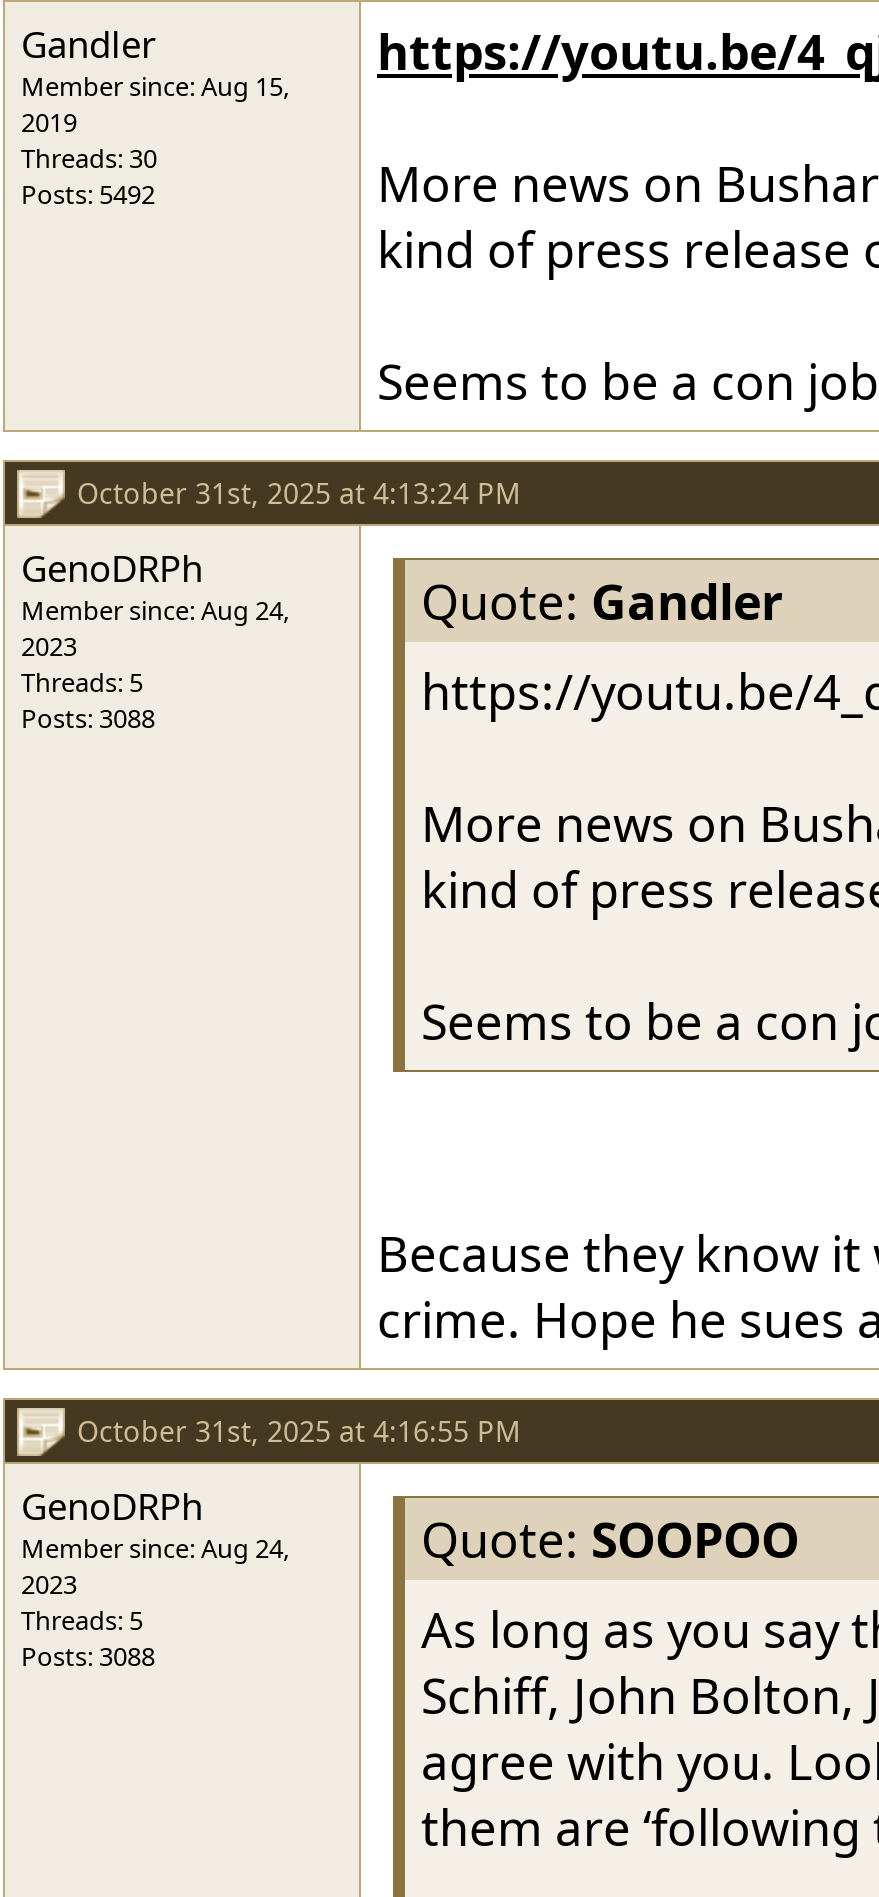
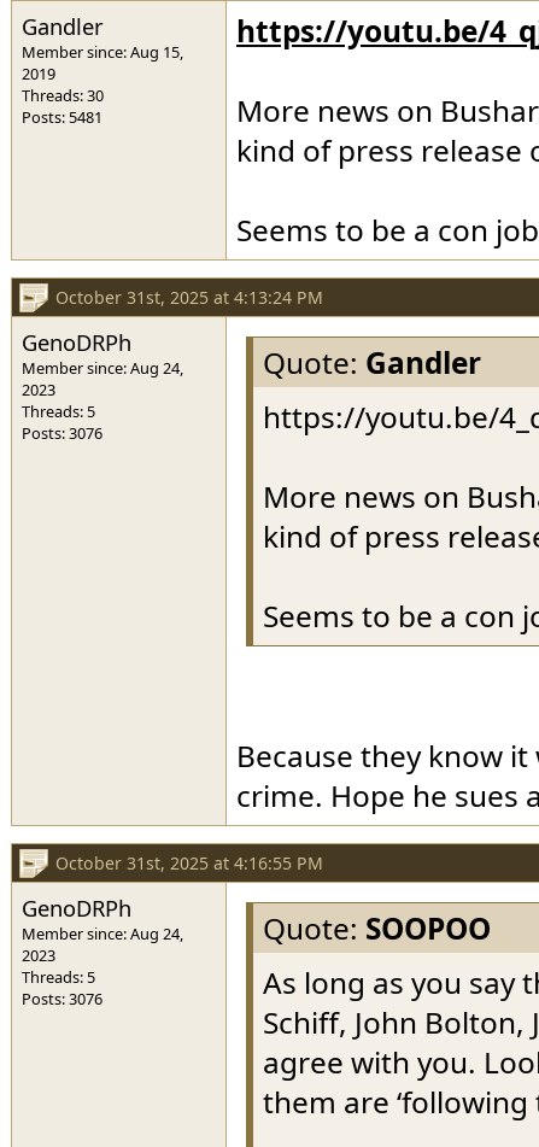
[21,176,155,212] Posts: 5492 -> [22,106,102,128] Posts: 5481
[21,700,155,736] Posts: 3088 -> [22,422,102,444] Posts: 3076
[21,1638,155,1674] Posts: 3088 -> [22,988,102,1009] Posts: 3076

